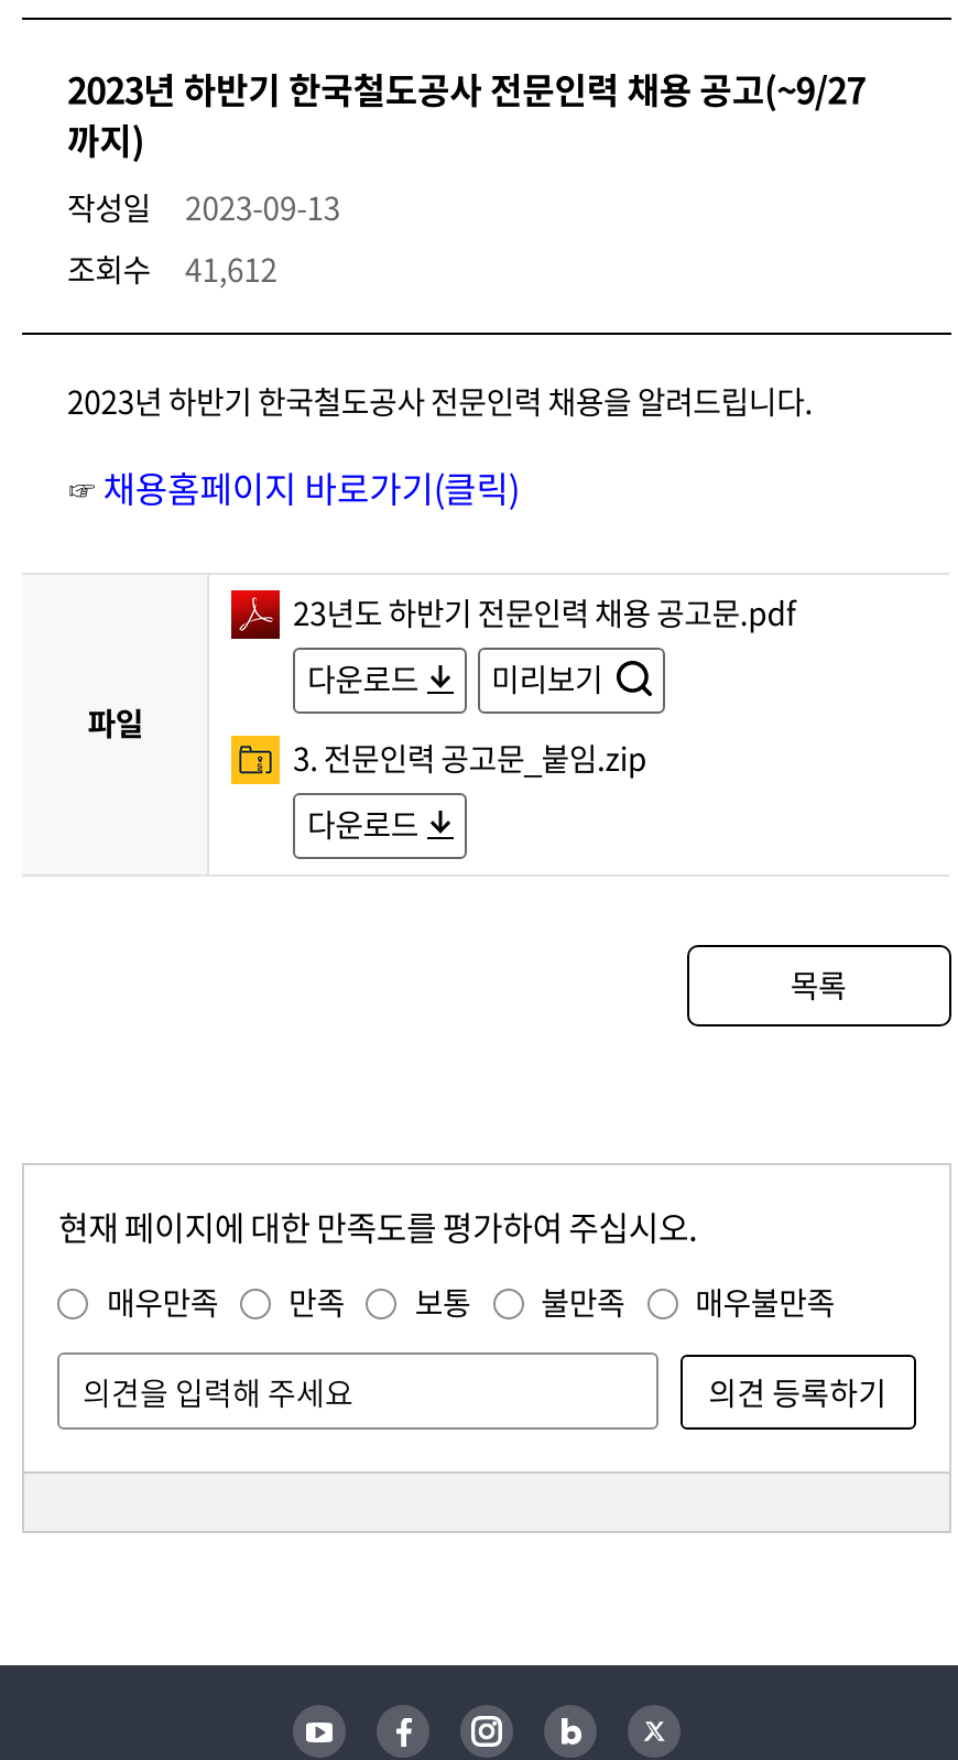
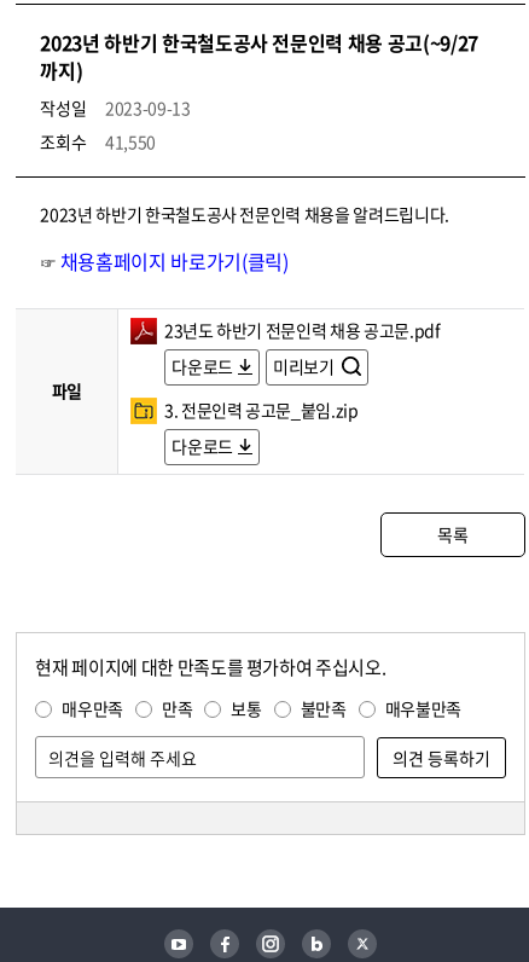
[67,247,277,291] 조회수 41,612 -> [40,129,156,153] 조회수 41,550

